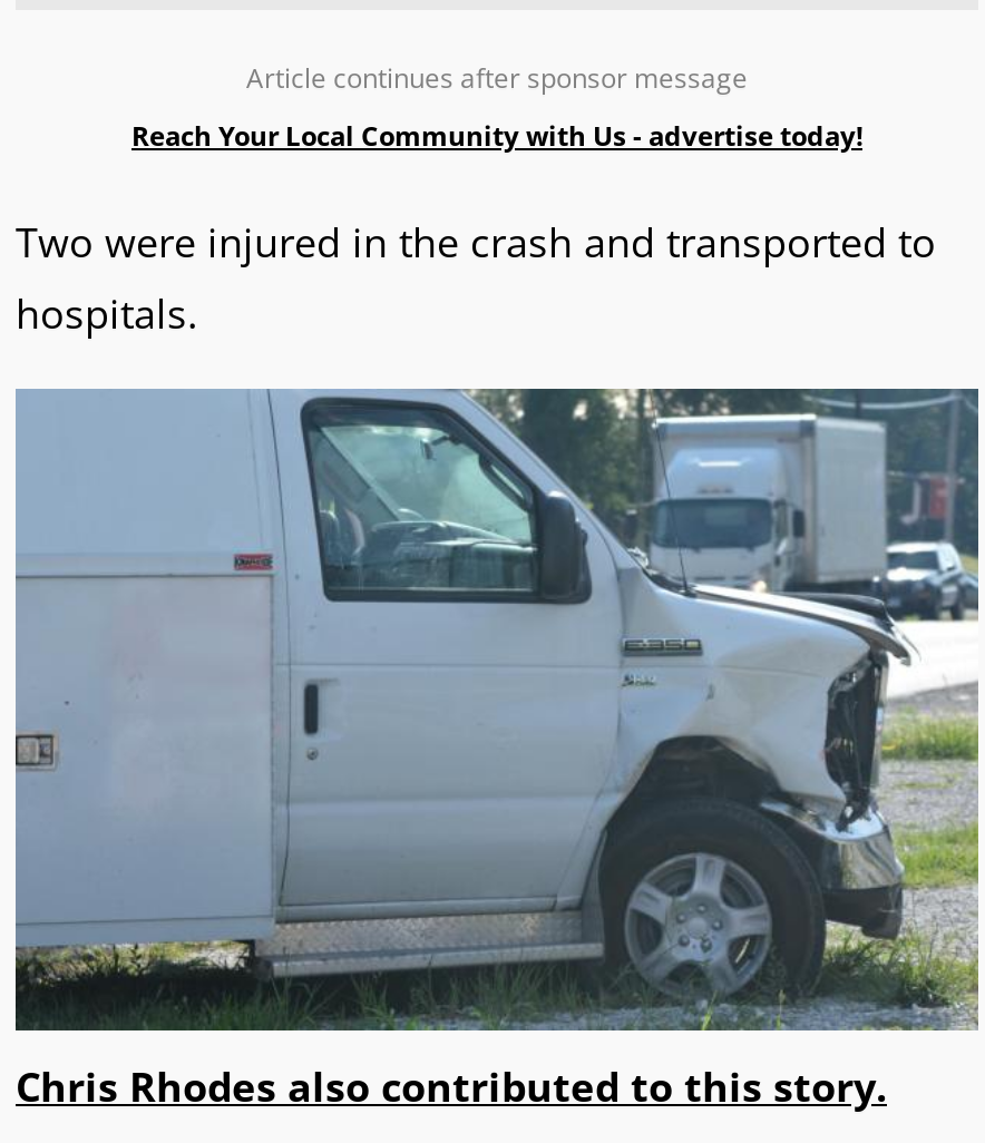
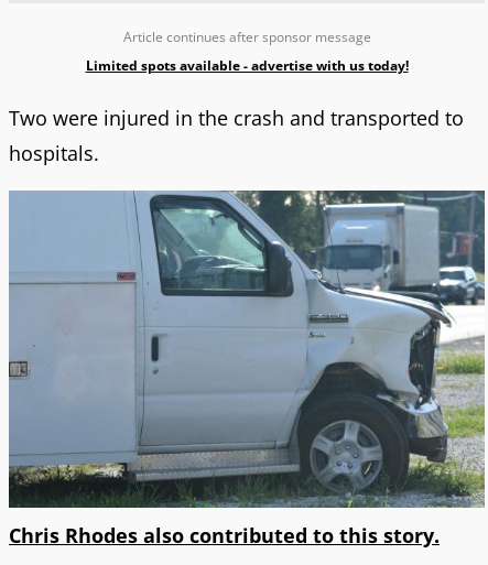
[131,117,862,154] Reach Your Local Community with Us - advertise today! -> [85,56,408,75] Limited spots available - advertise with us today!

